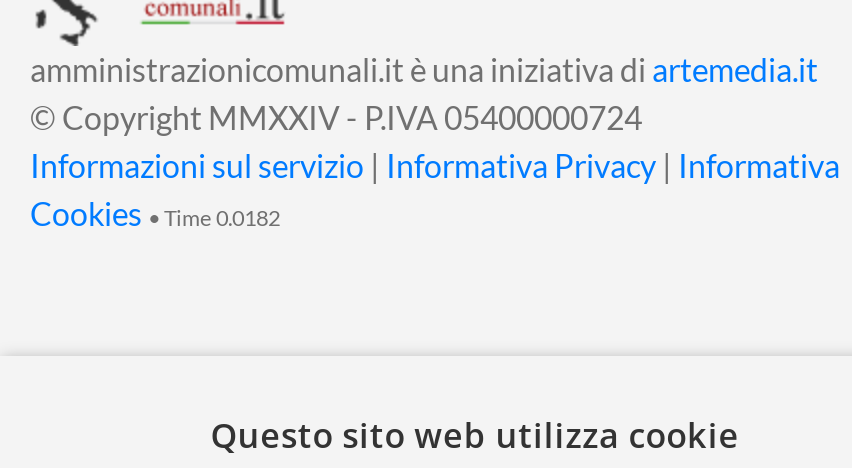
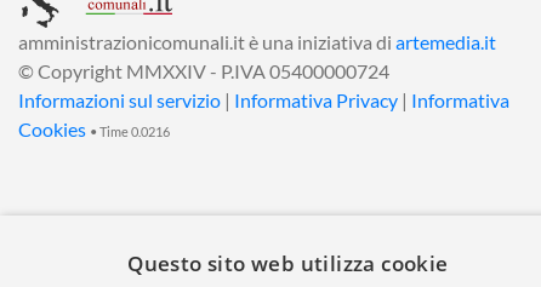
[30,194,280,232] Cookies • Time 0.0182 -> [18,117,170,140] Cookies • Time 0.0216

